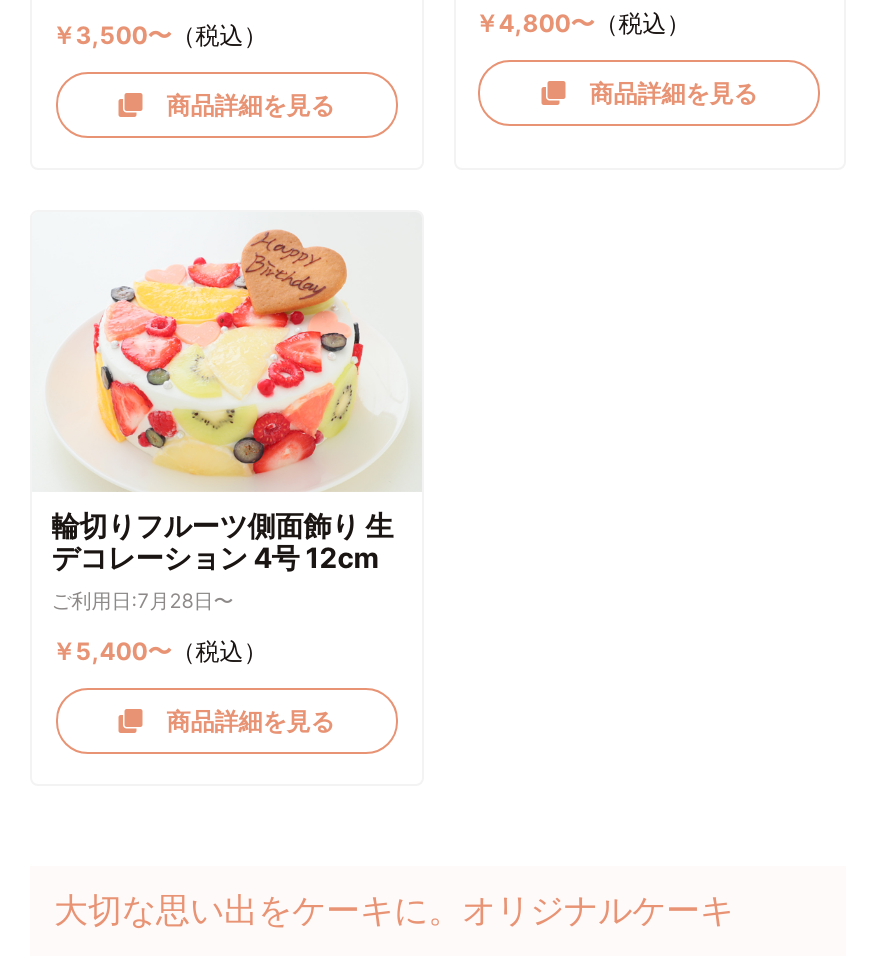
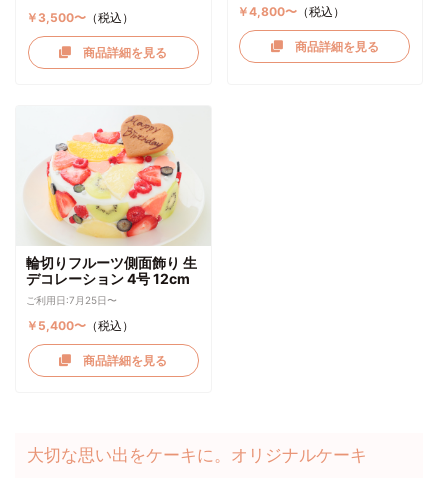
[51,589,233,613] ご利用日:7月28日〜 -> [26,294,117,306] ご利用日:7月25日〜

